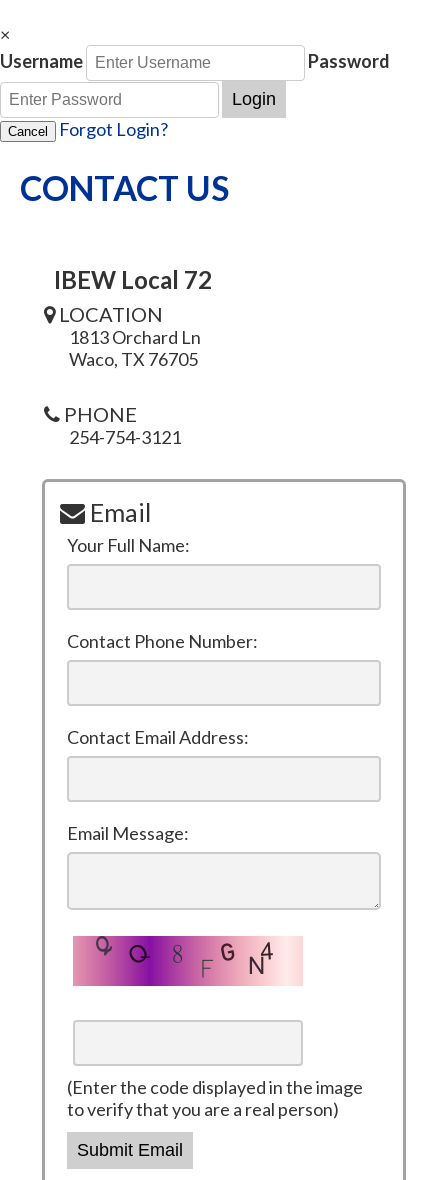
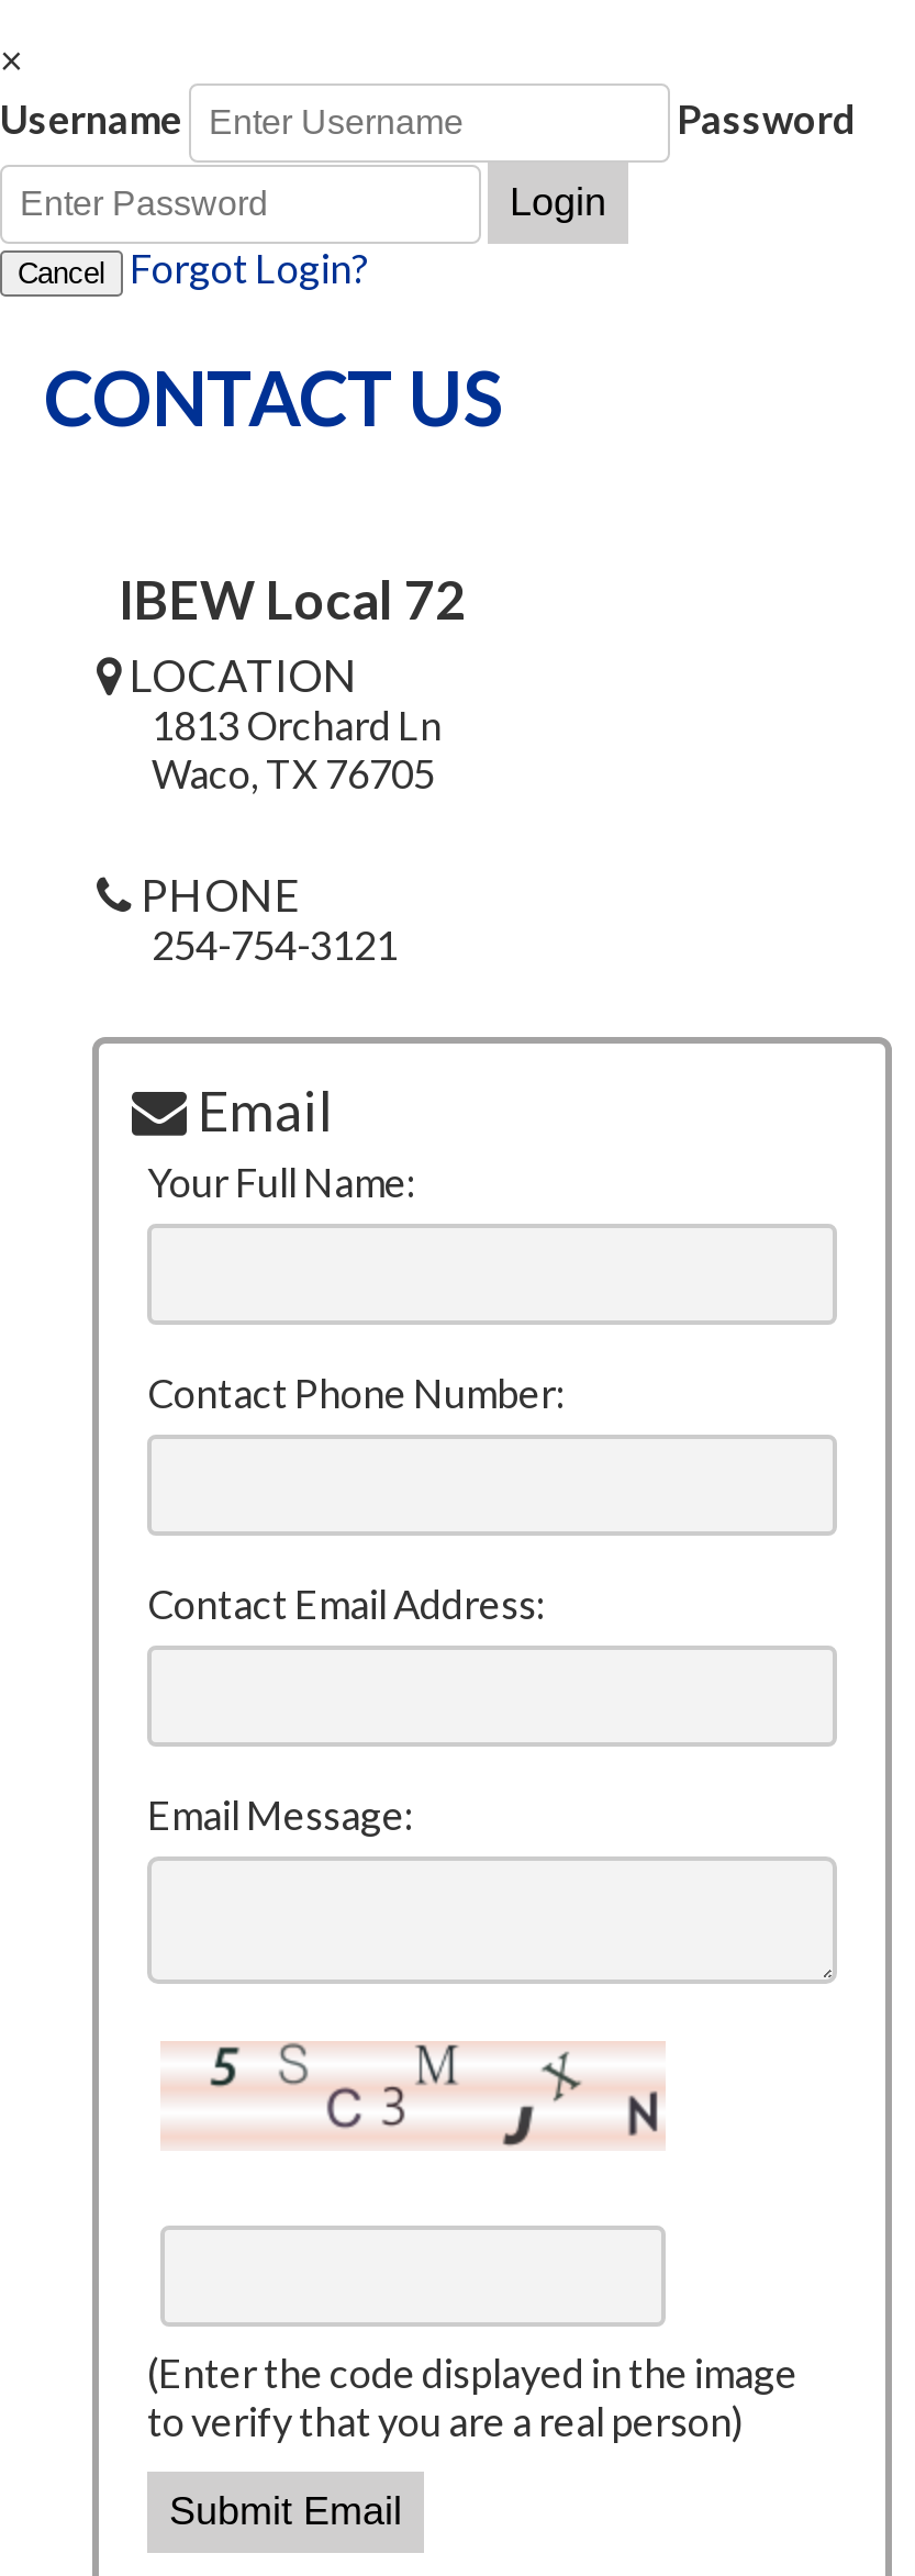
[72,935,303,987] [image] -> [160,2041,663,2151] [image]

